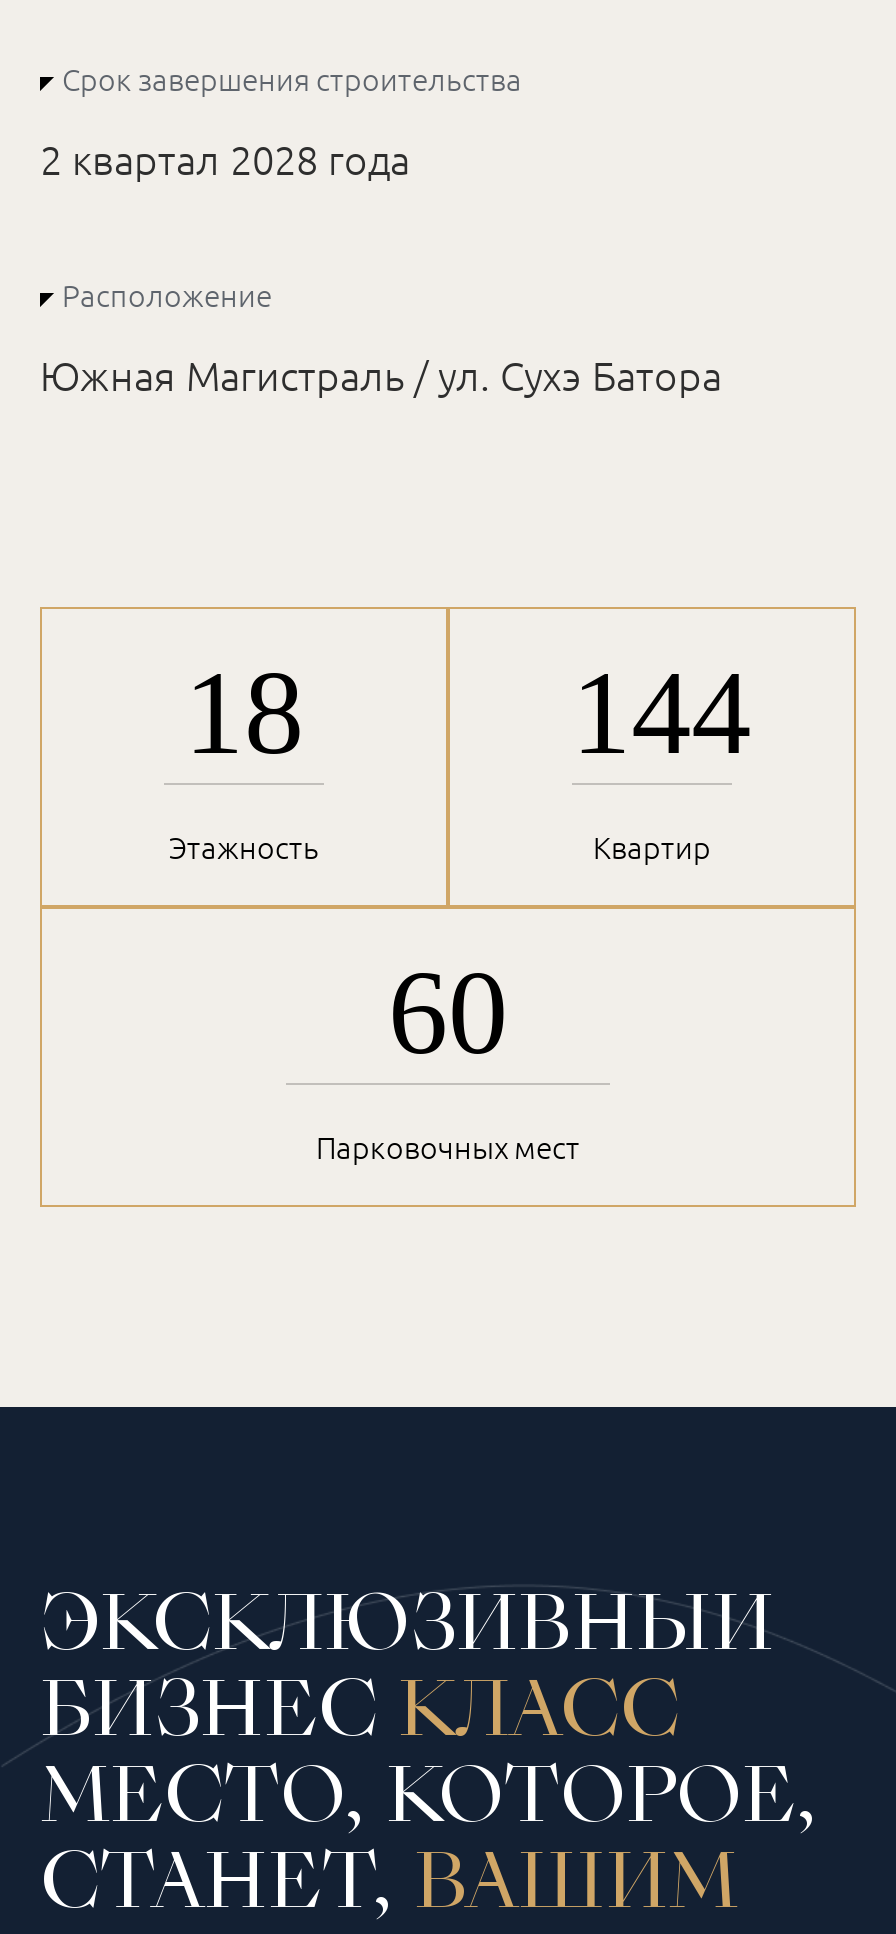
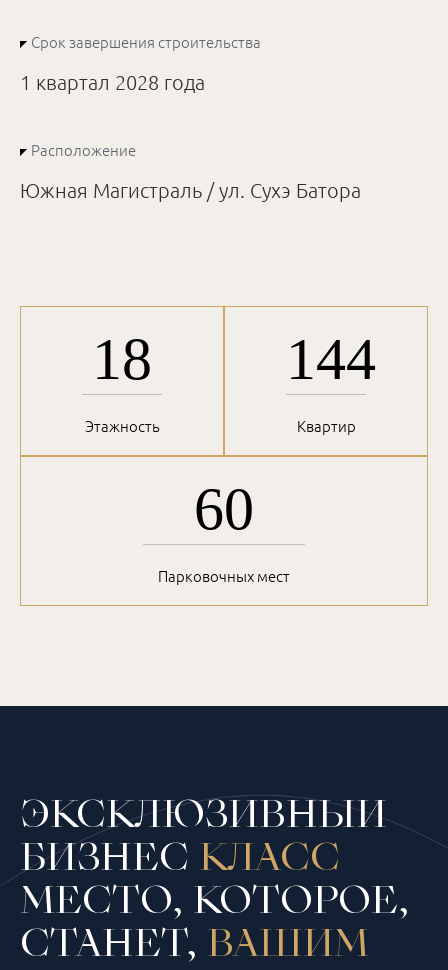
[40,135,410,183] 2 квартал 2028 года -> [20,70,205,94] 1 квартал 2028 года

